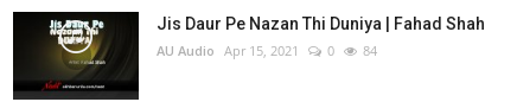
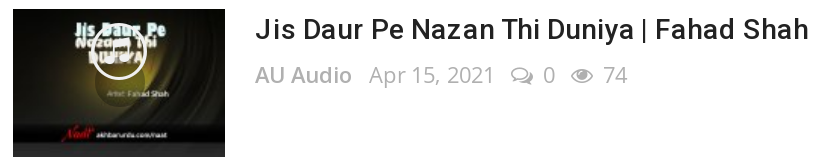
[157,41,377,59] AU Audio Apr 15, 2021 0 84 -> [255,59,627,89] AU Audio Apr 15, 2021 0 74

